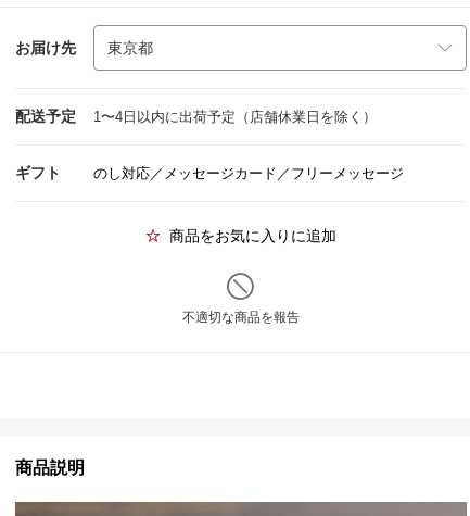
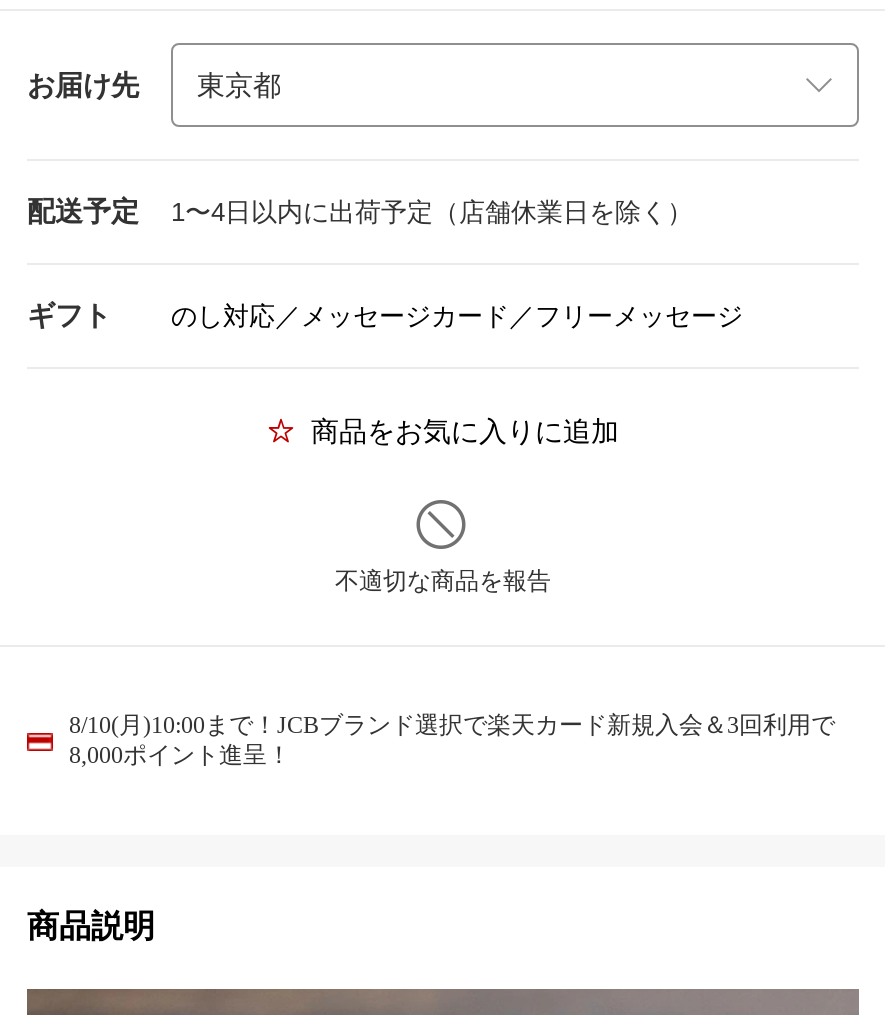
none -> [69,711,835,769] 8/10(月)10:00まで！JCBブランド選択で楽天カード新規入会＆3回利用で | 8,000ポイント進呈！

